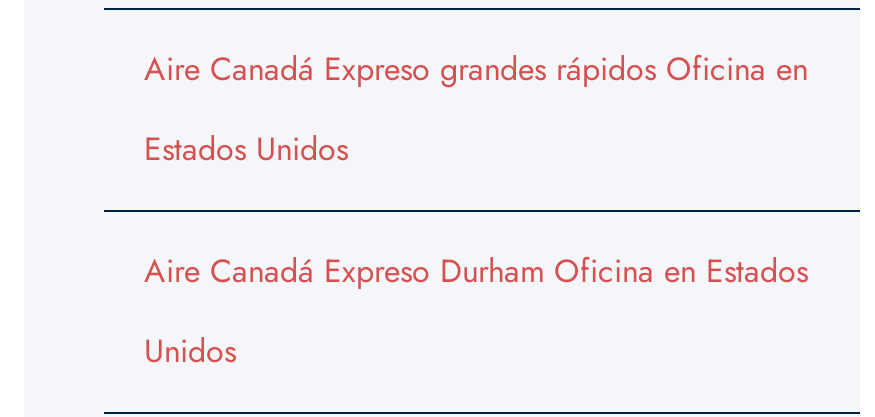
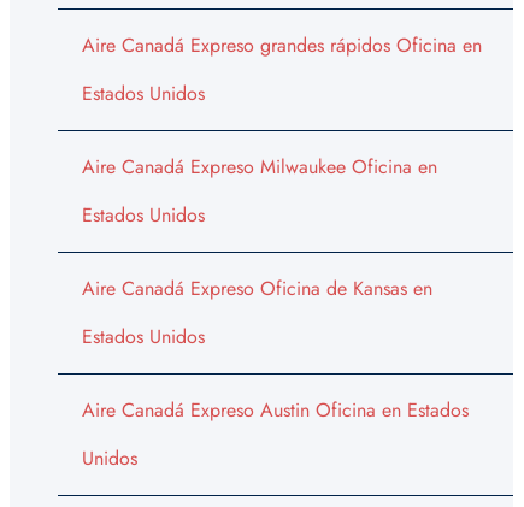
[144,248,808,294] Aire Canadá Expreso Durham Oficina en Estados -> [82,153,469,424] Aire Canadá Expreso Milwaukee Oficina en | Estados Unidos | Aire Canadá Expreso Oficina de Kansas en | Estados Unidos | Aire Canadá Expreso Austin Oficina en Estados

